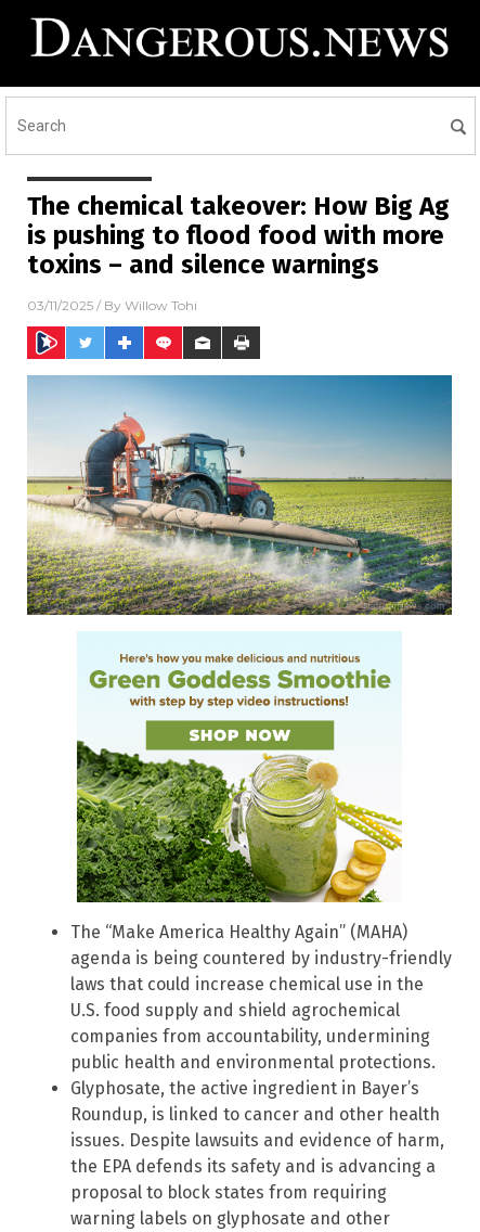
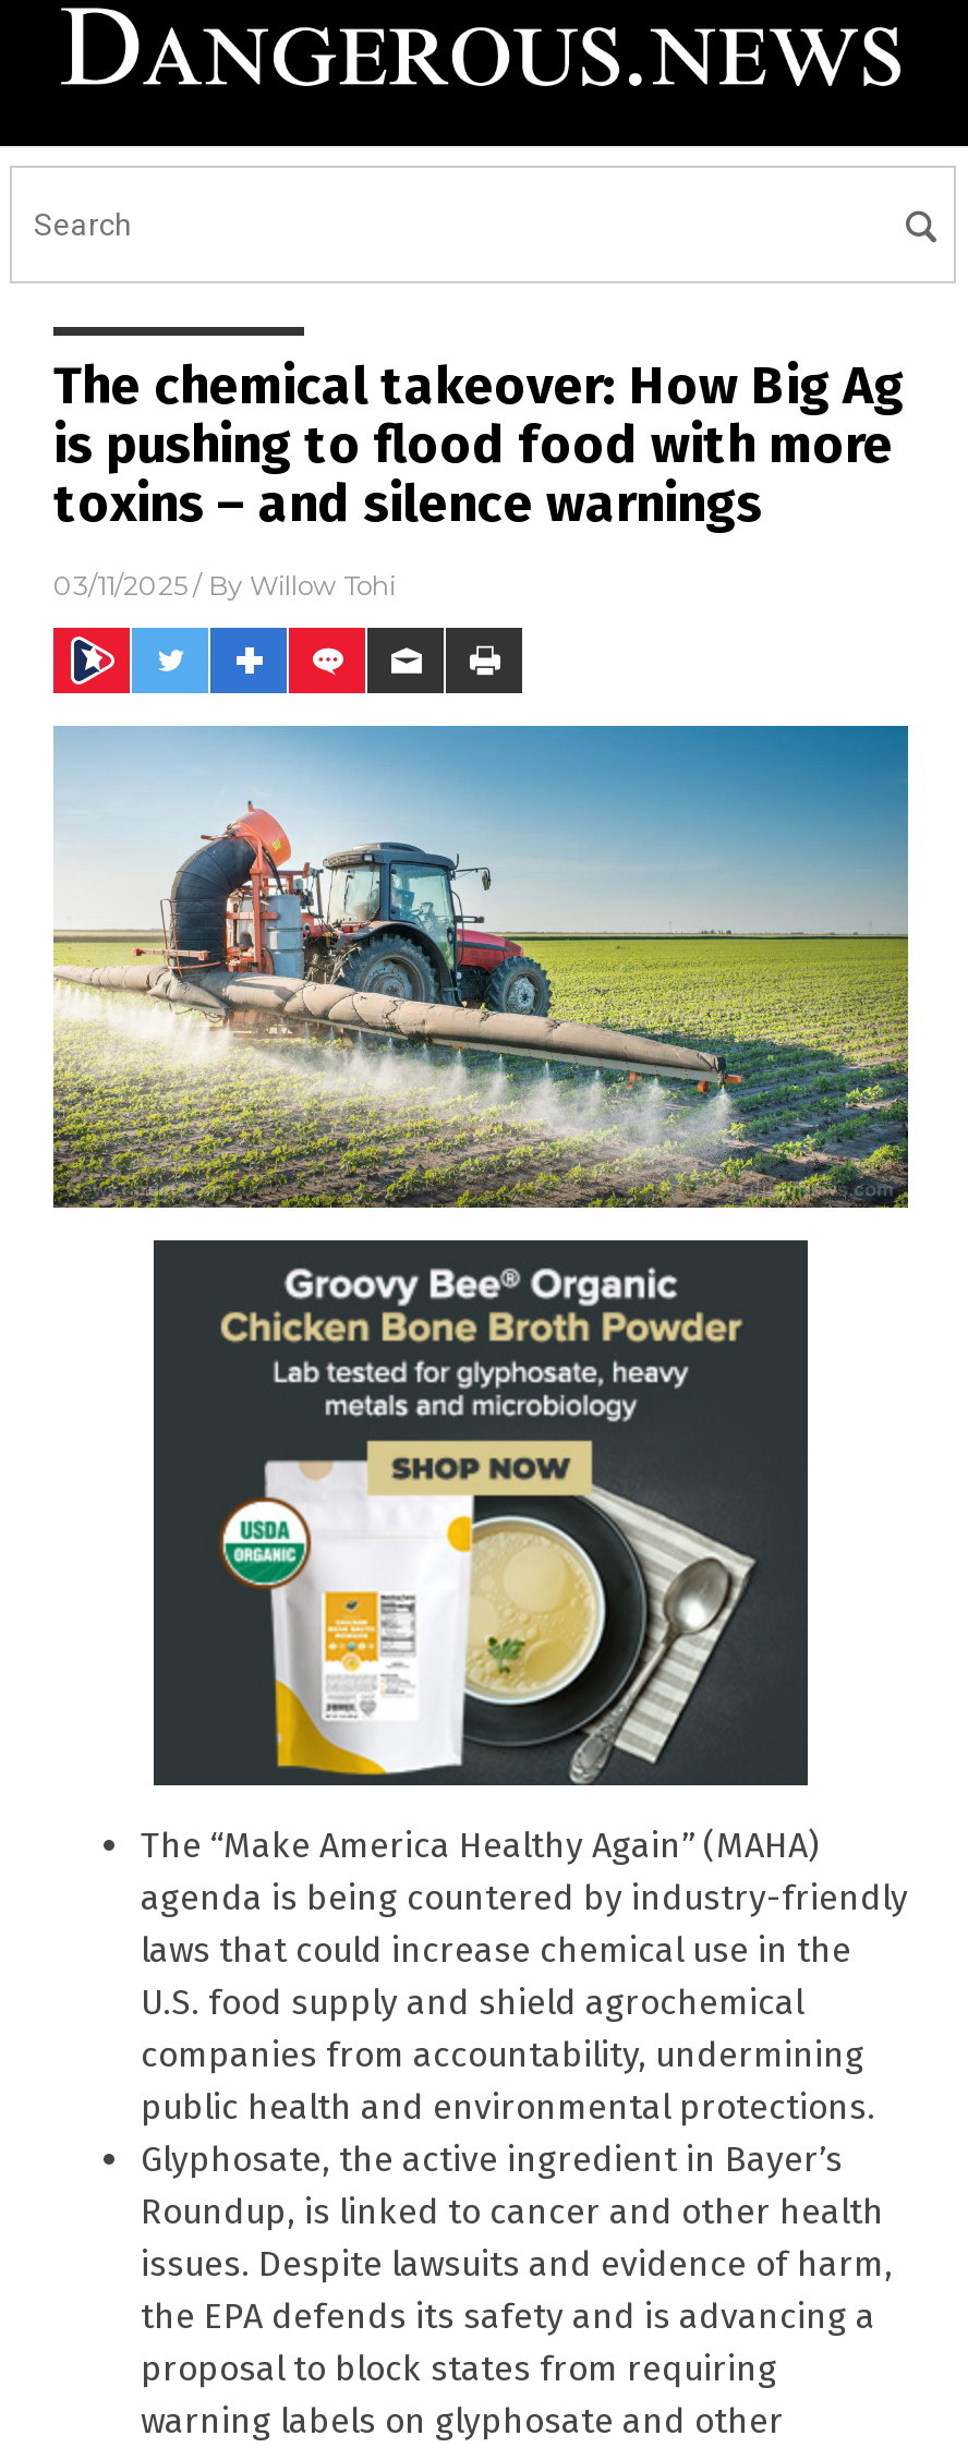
[76,631,403,903] [image] -> [152,1238,810,1787] [image]

